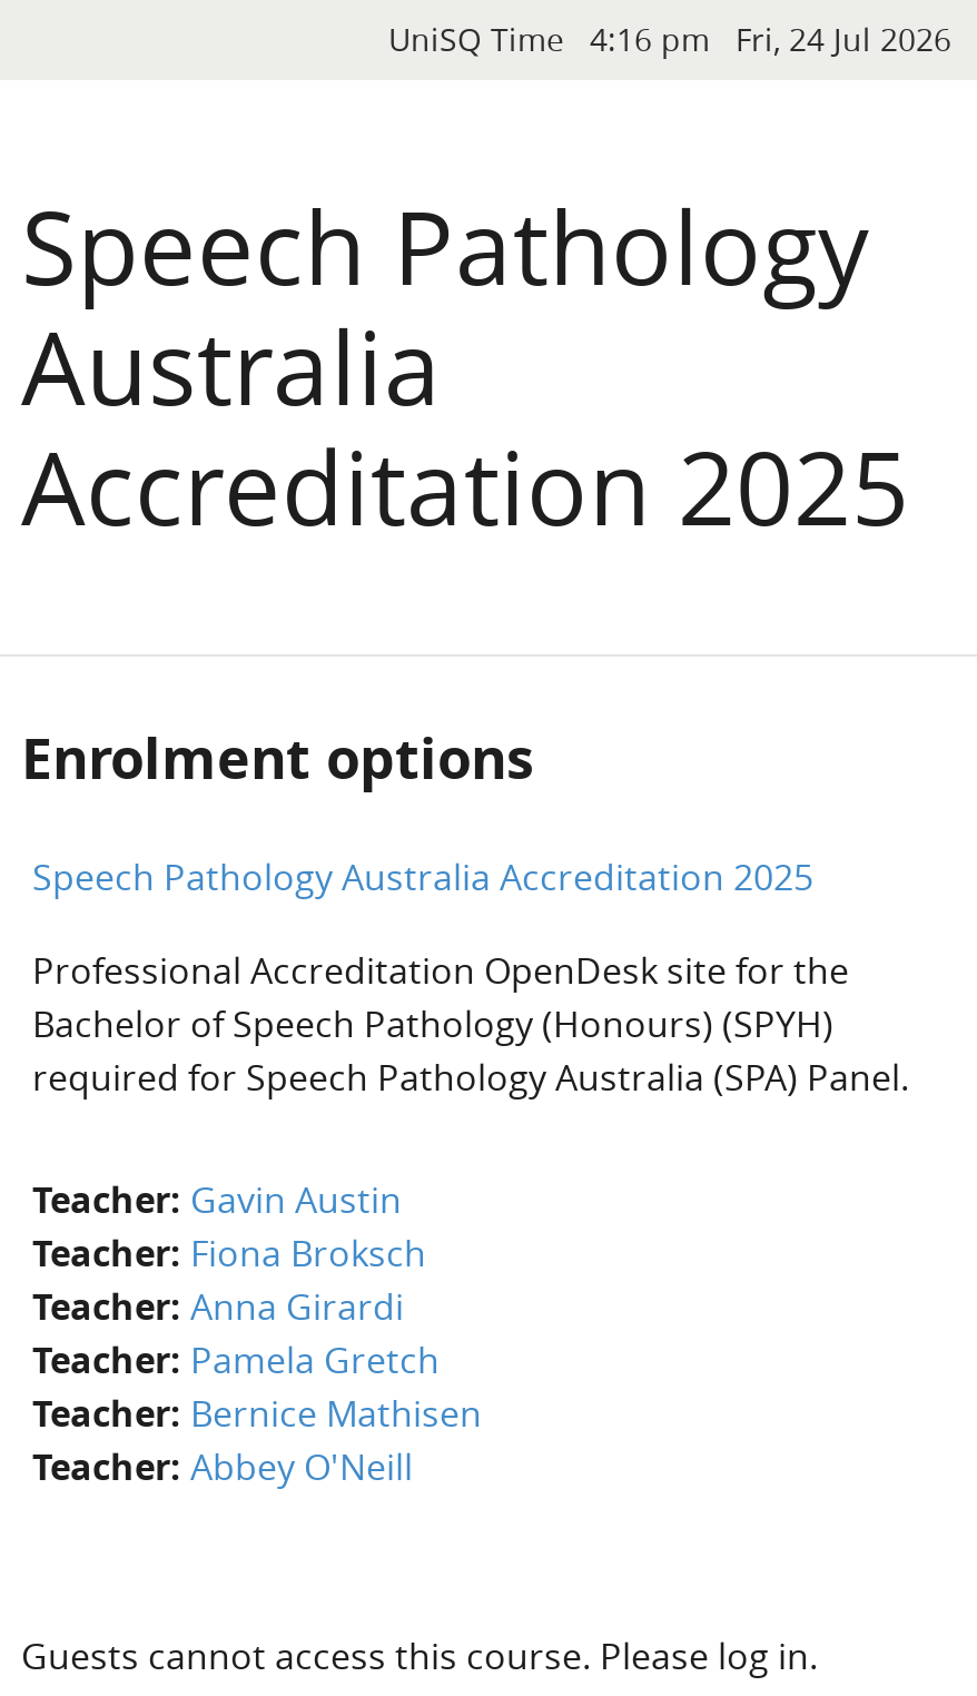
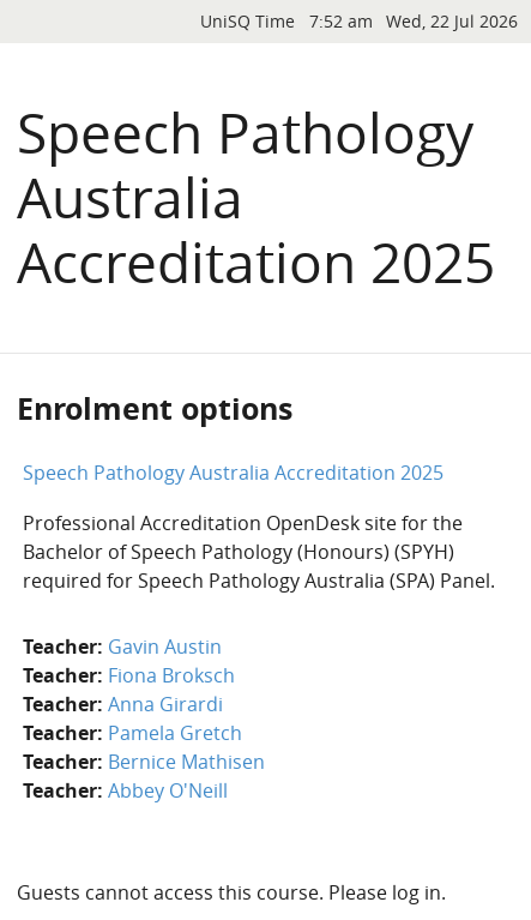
[590,18,951,60] 4:16 pm | Fri, 24 Jul 2026 -> [309,10,518,32] 7:52 am | Wed, 22 Jul 2026

